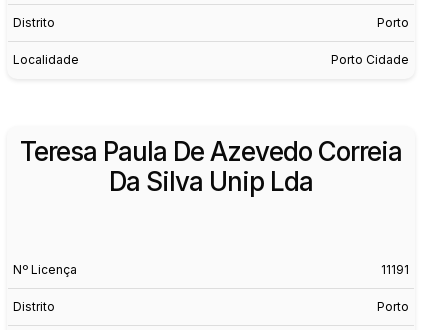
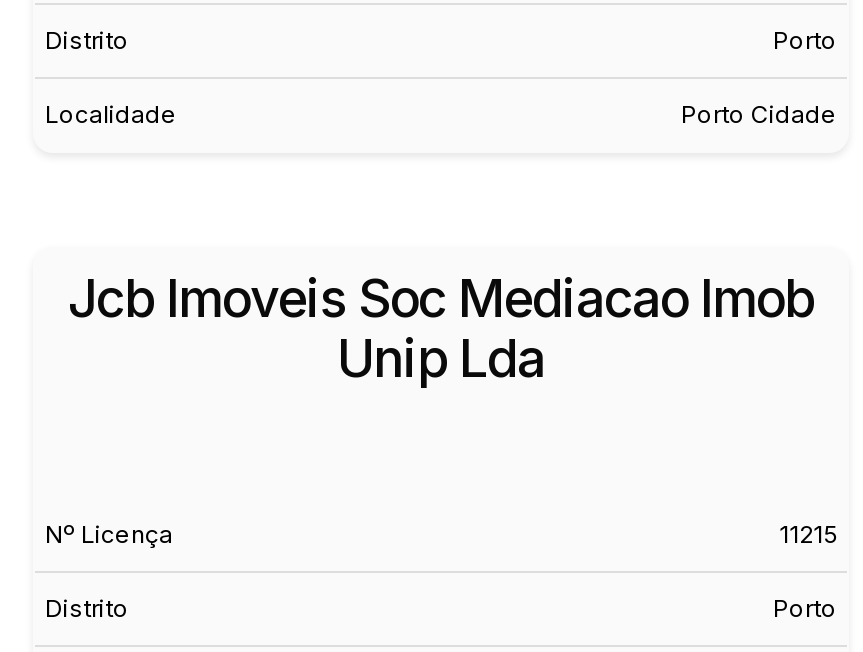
[20,136,402,197] Teresa Paula De Azevedo Correia | Da Silva Unip Lda -> [68,266,814,388] Jcb Imoveis Soc Mediacao Imob | Unip Lda
[381,262,409,277] 11191 -> [779,518,837,548] 11215

